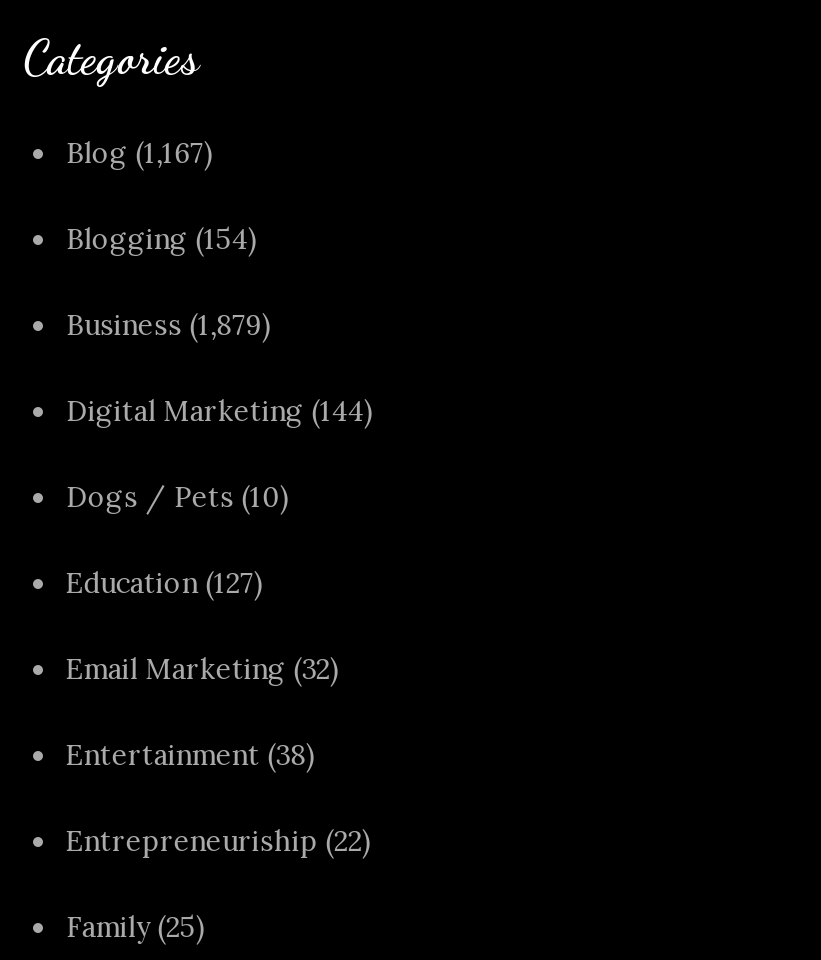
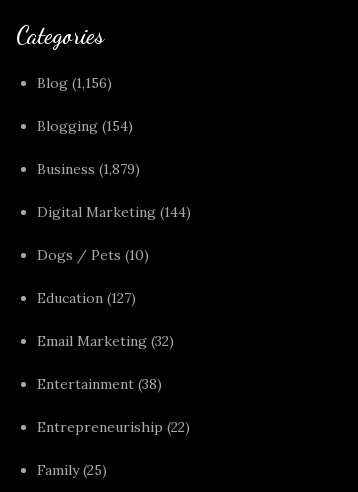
[66,135,214,171] Blog (1,167) -> [37,74,112,92] Blog (1,156)

